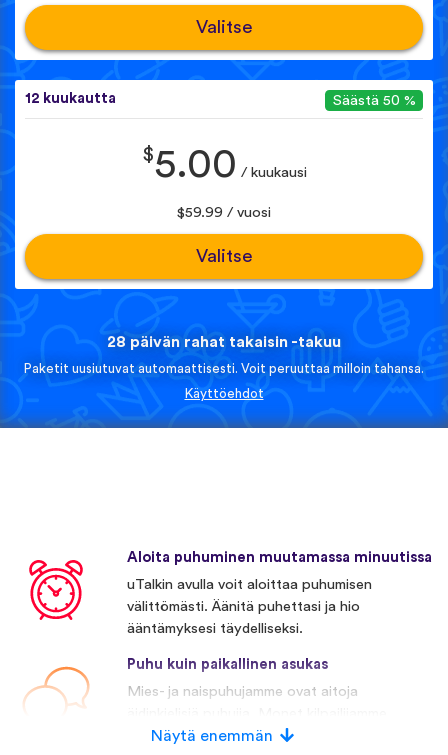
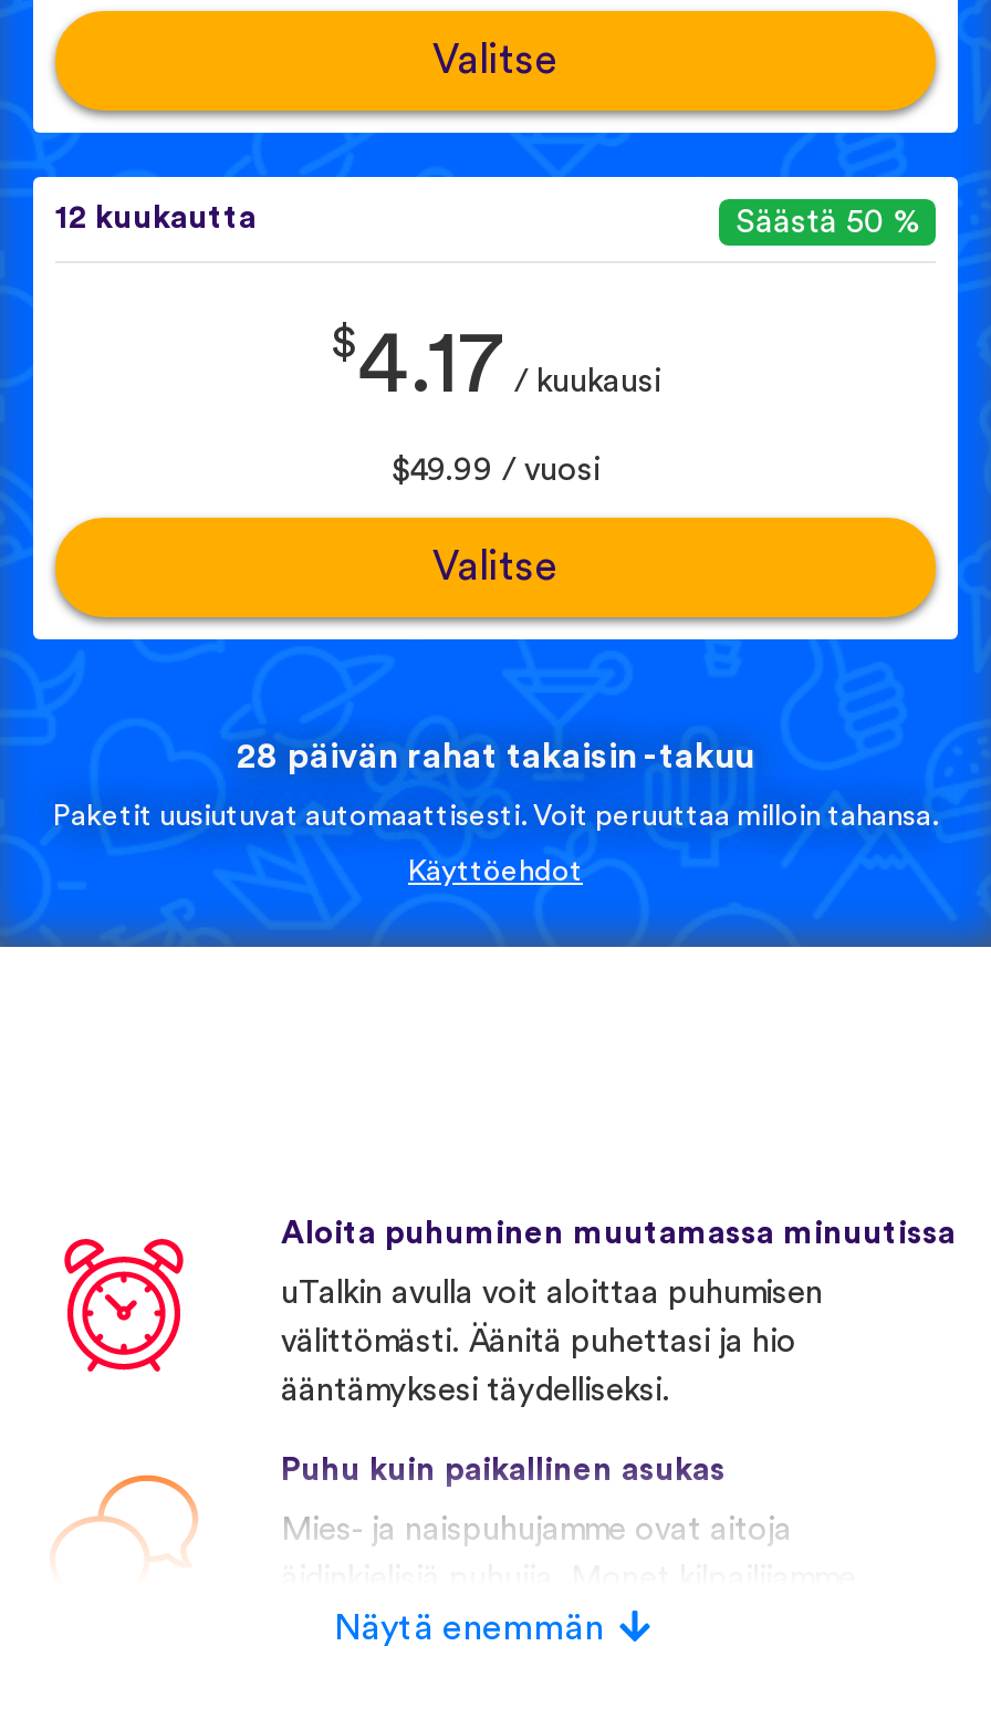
[141,145,306,185] $5.00/ kuukausi -> [331,321,660,410] $4.17/ kuukausi
[177,205,271,220] $59.99 / vuosi -> [392,453,599,486] $49.99 / vuosi

